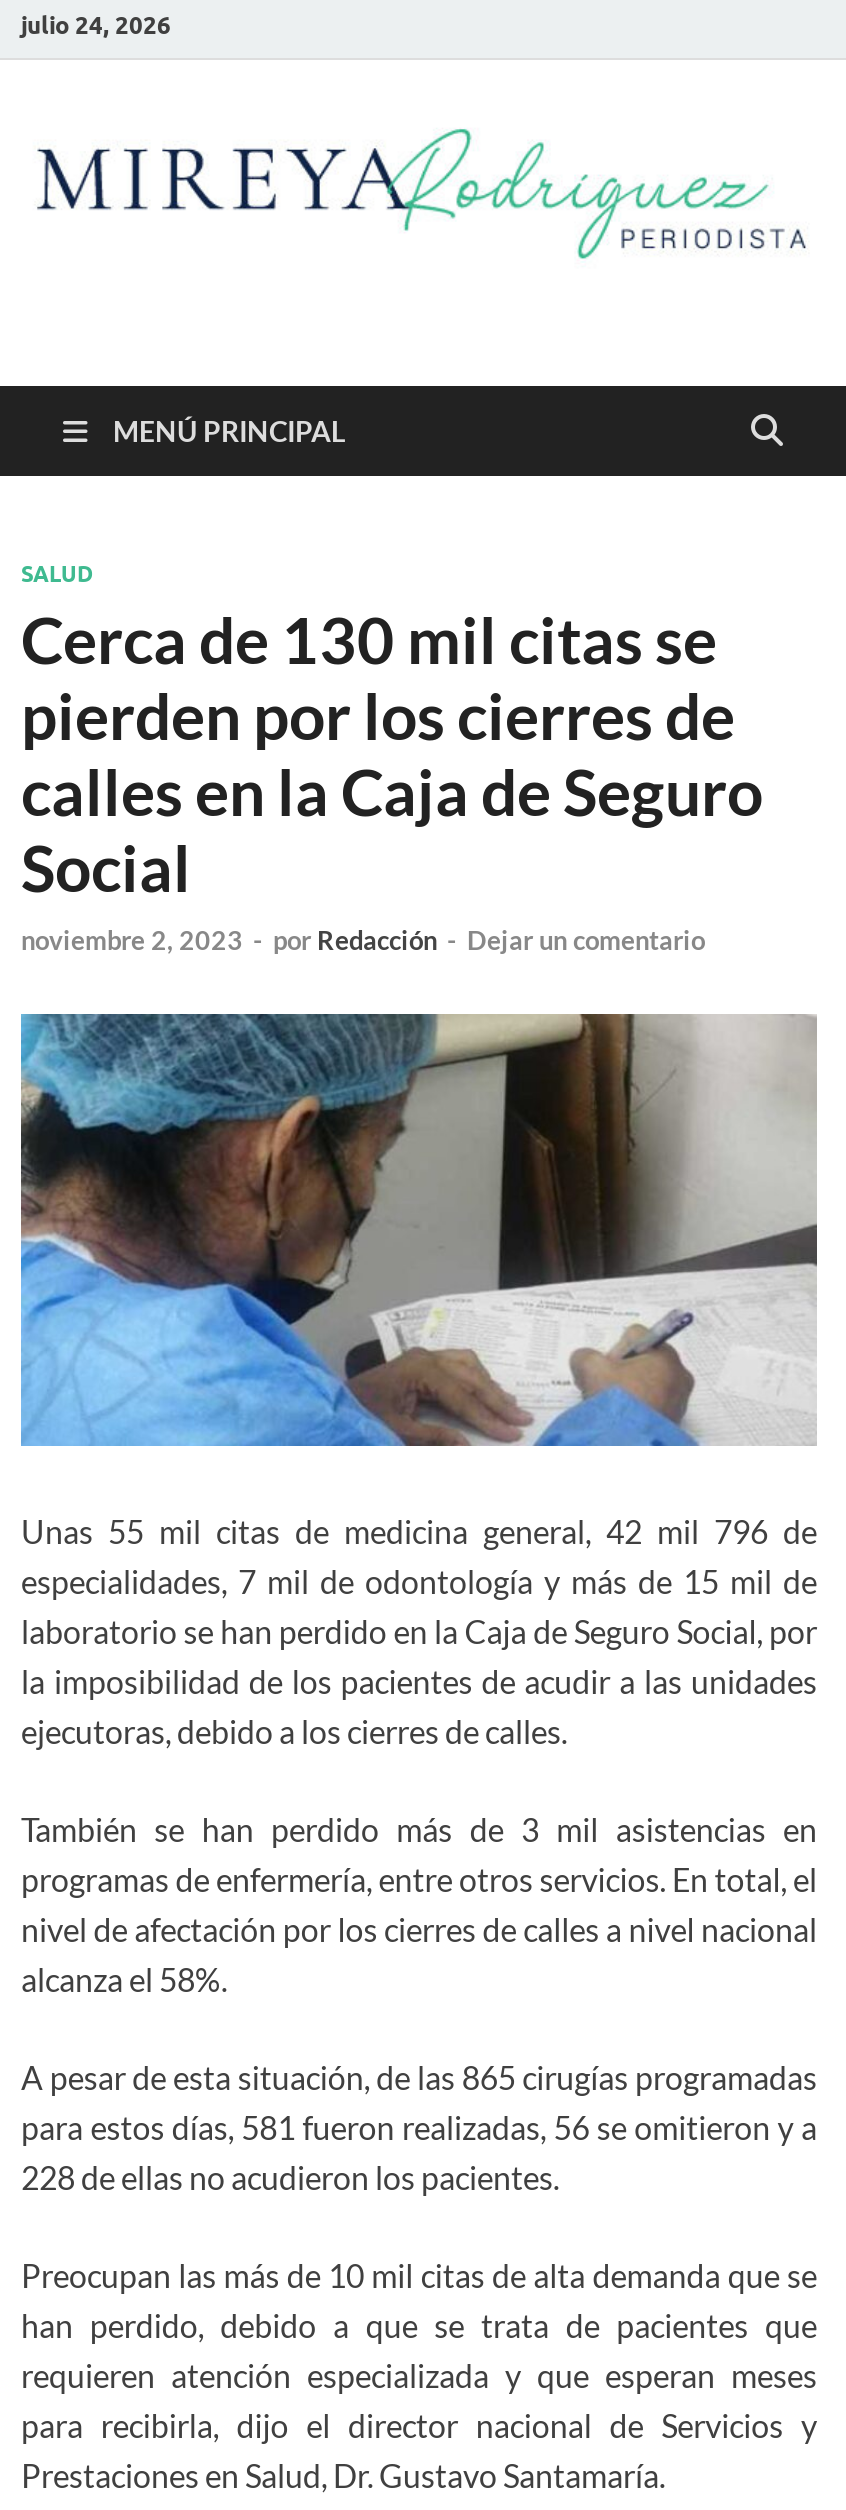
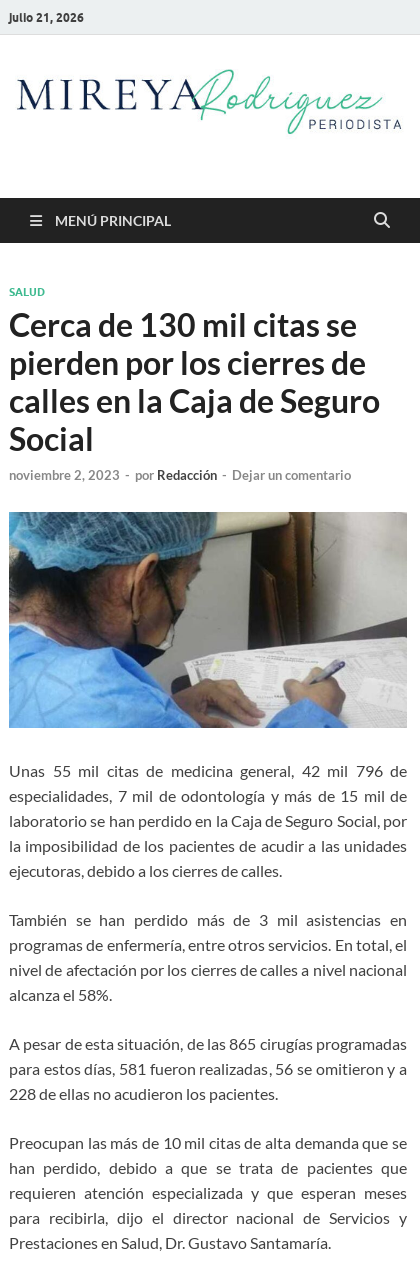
[21,9,171,39] julio 24, 2026 -> [9,9,84,24] julio 21, 2026

